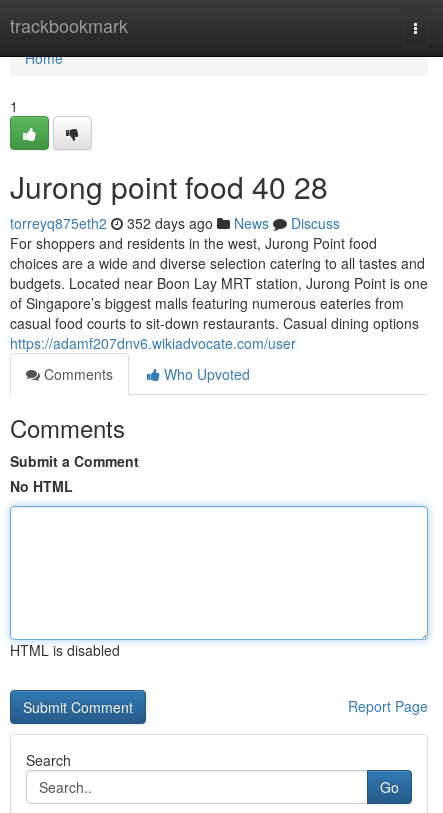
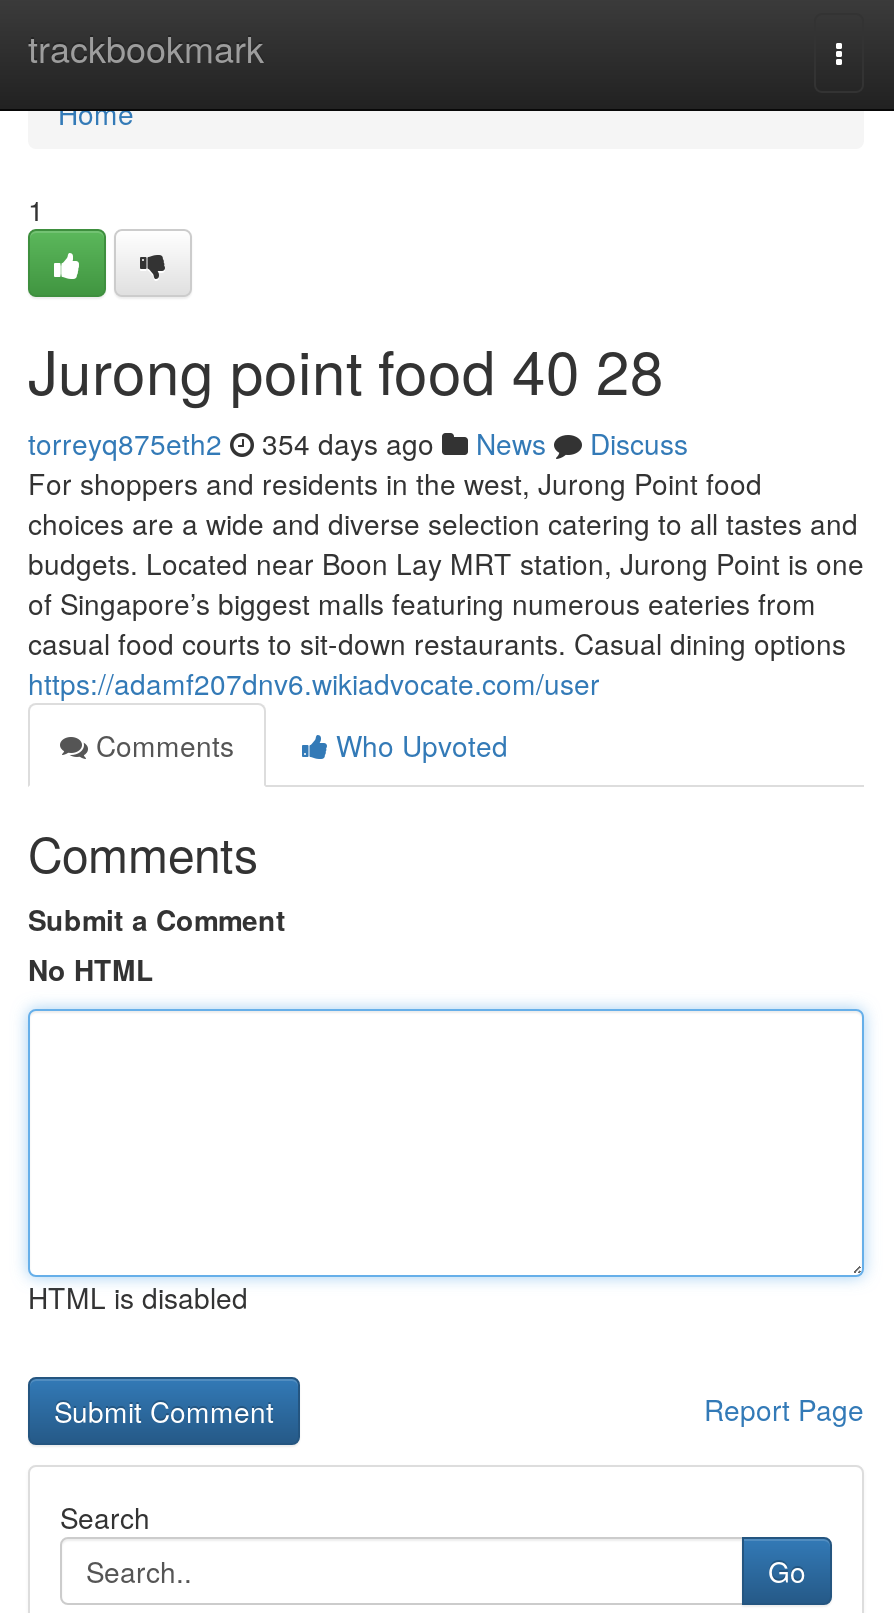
[10,213,340,233] torreyq875eth2 352 days ago News Discuss -> [28,423,688,463] torreyq875eth2 354 days ago News Discuss

